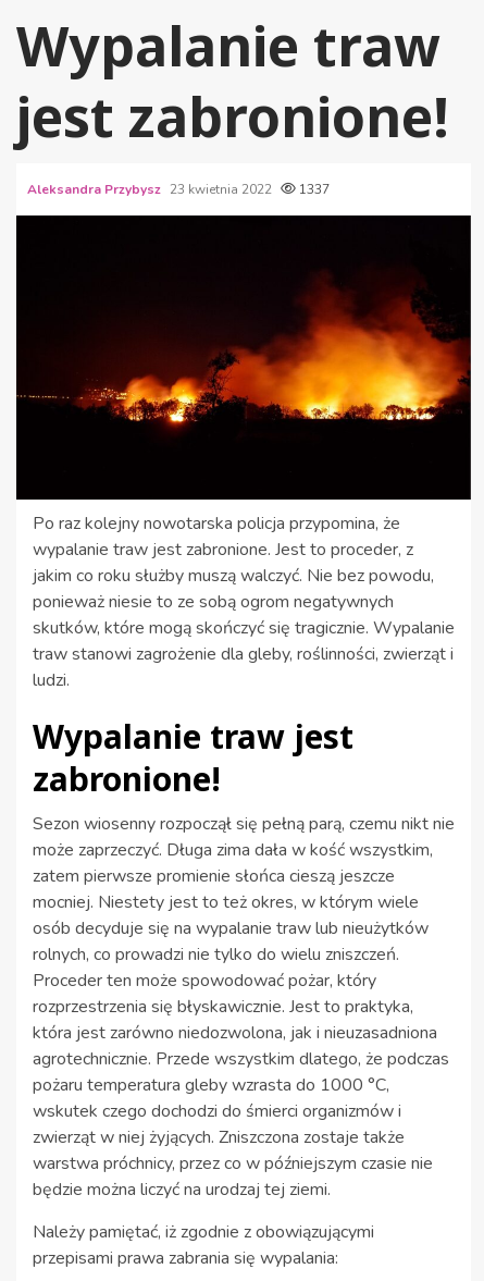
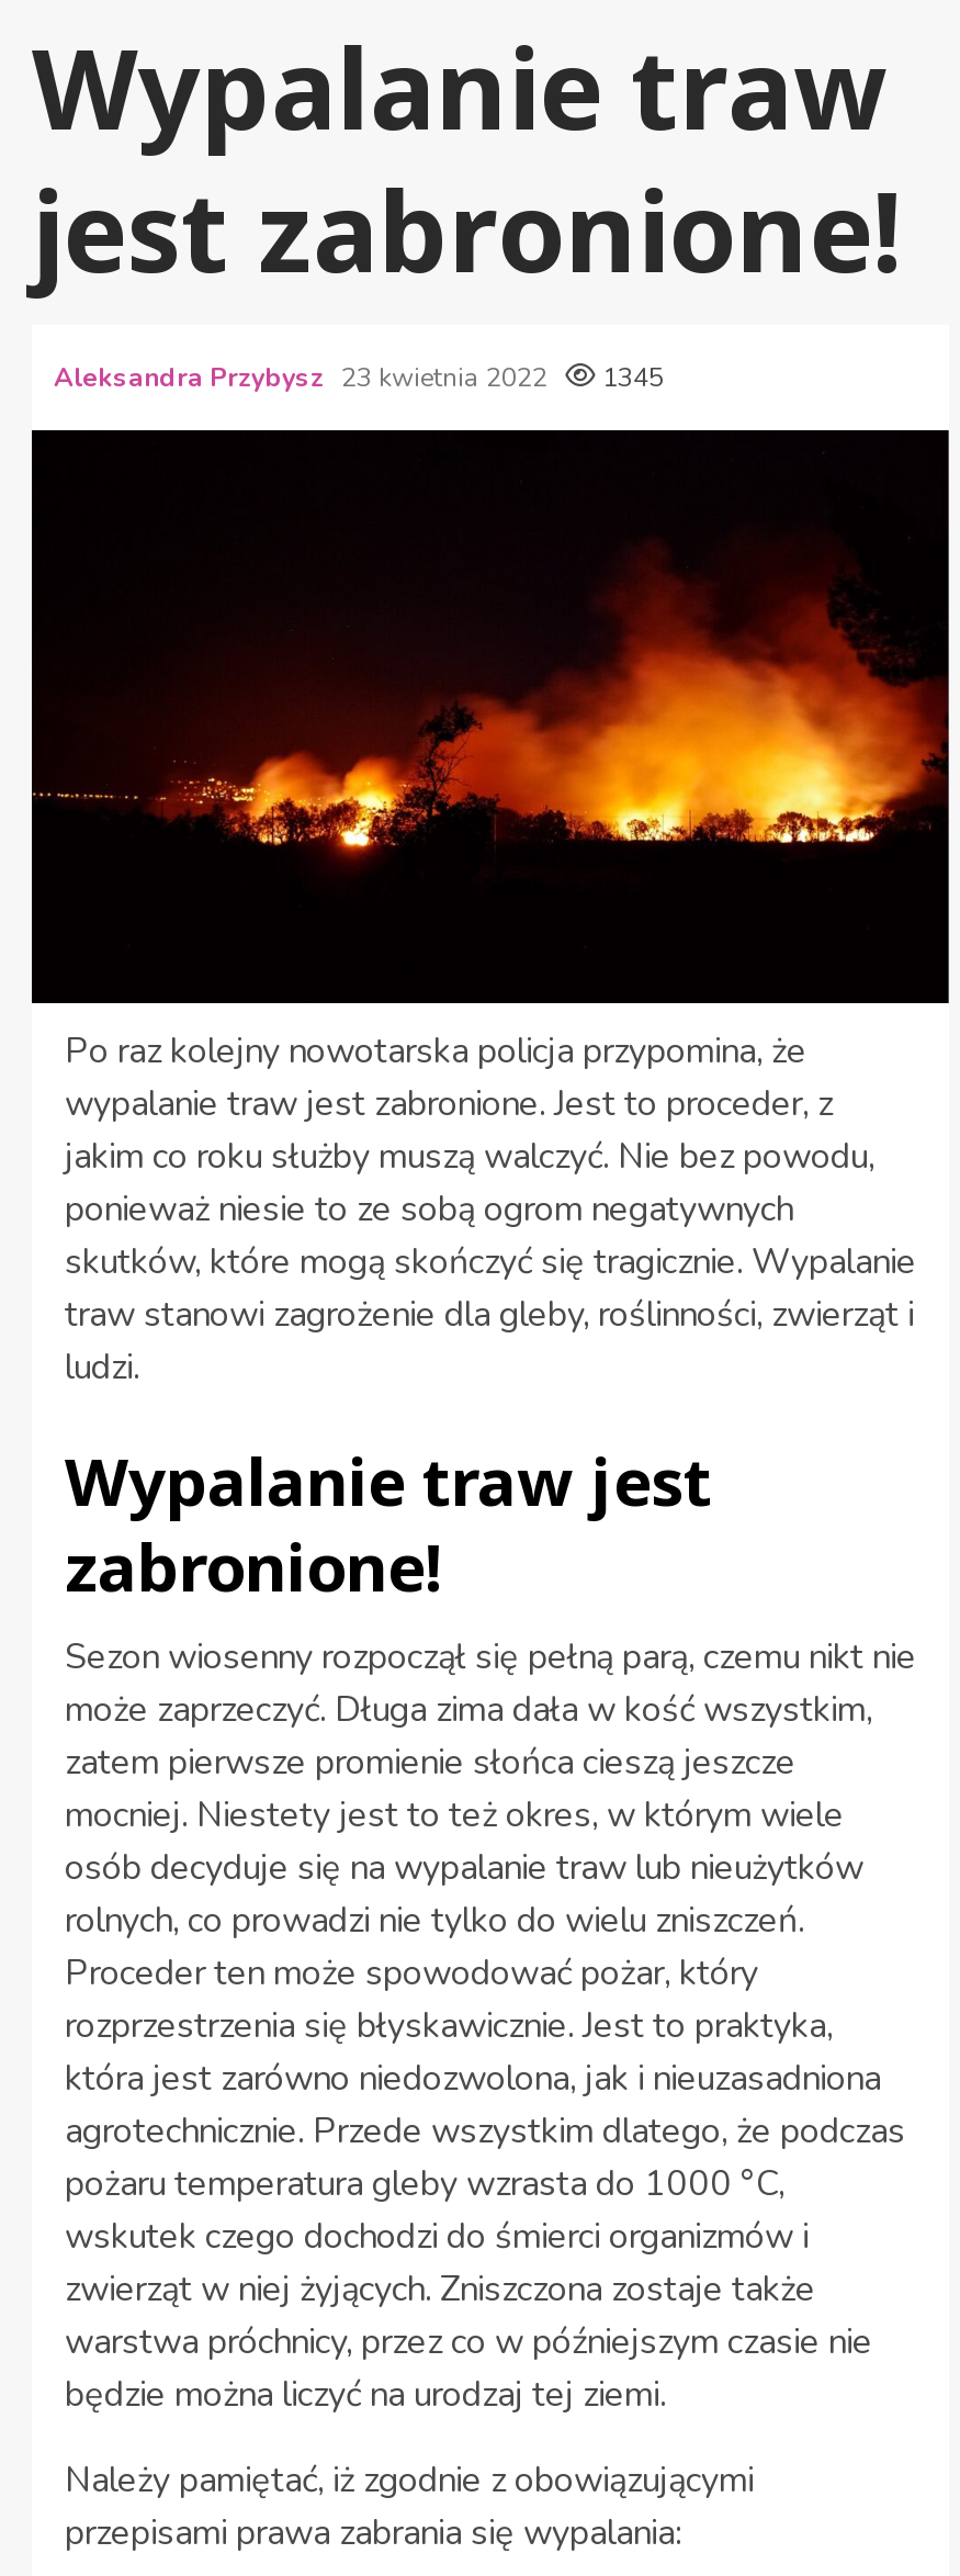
[27,181,330,198] Aleksandra Przybysz 23 kwietnia 2022 1337 -> [54,360,664,395] Aleksandra Przybysz 23 kwietnia 2022 1345

